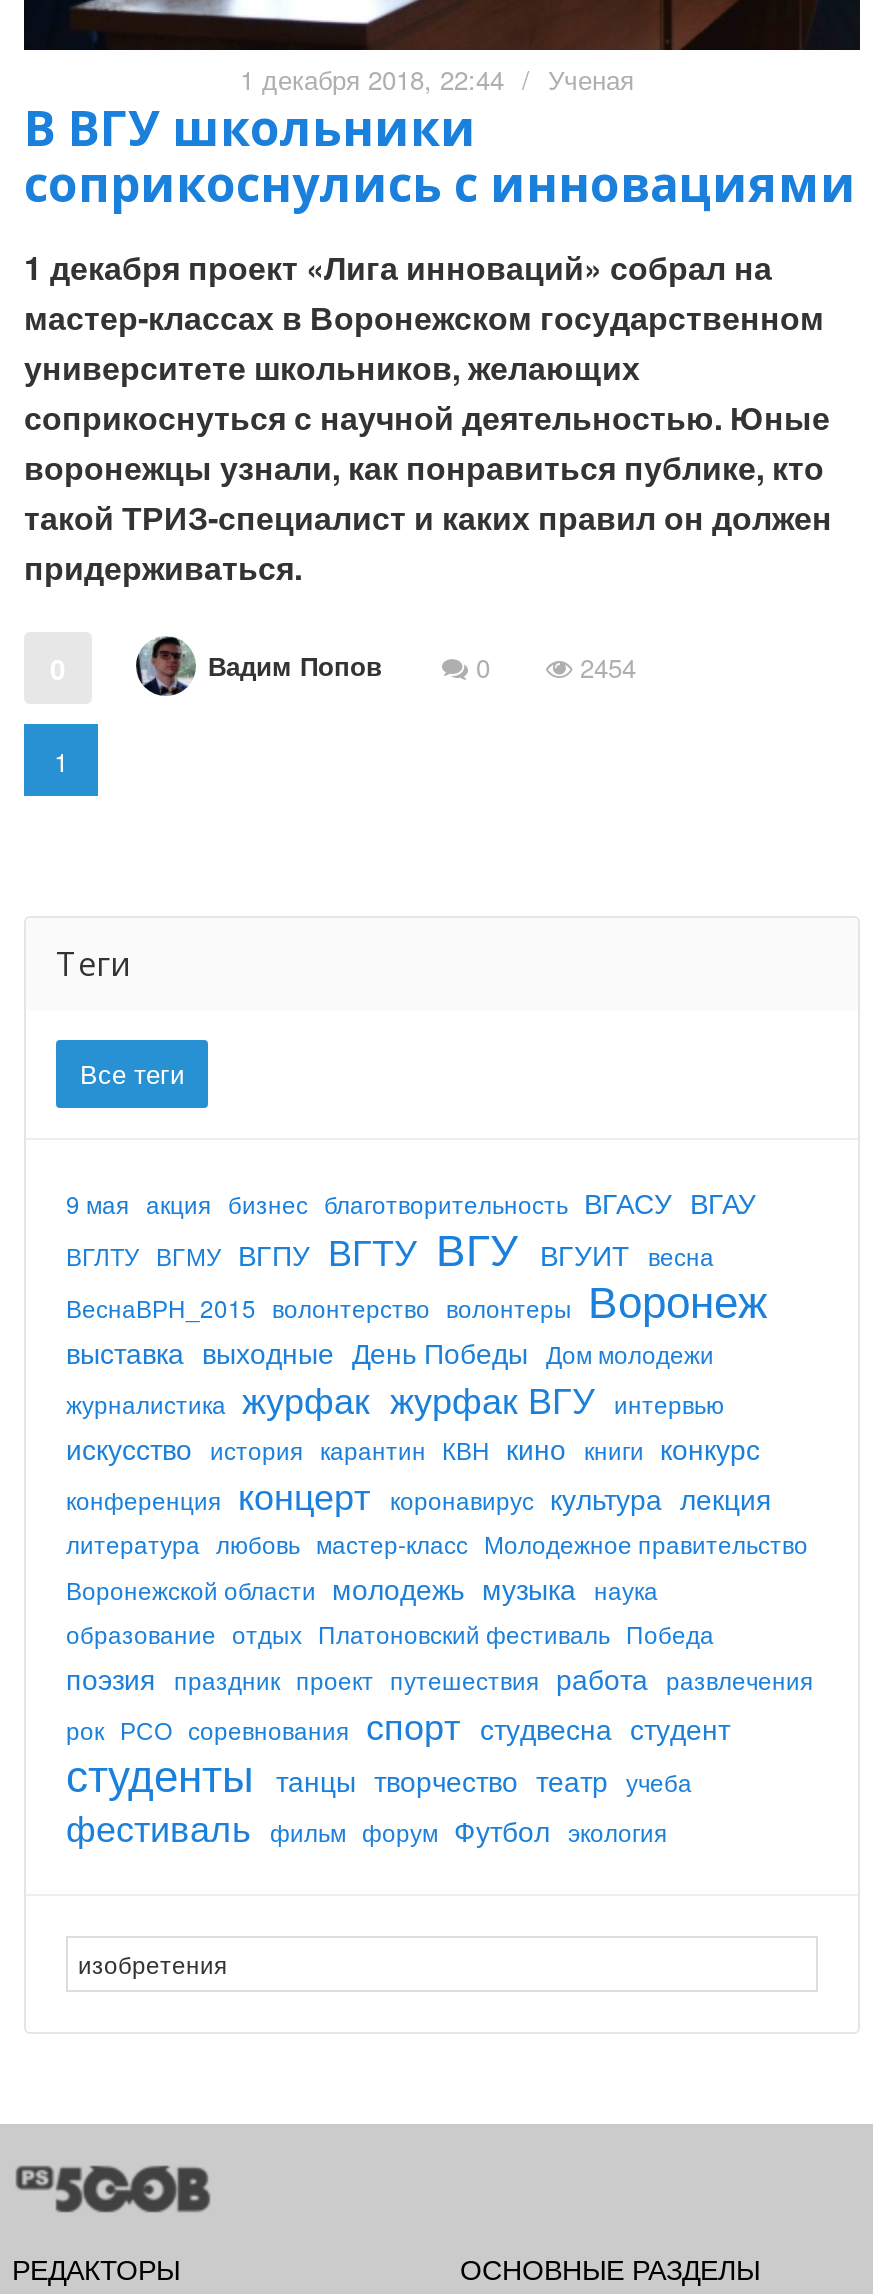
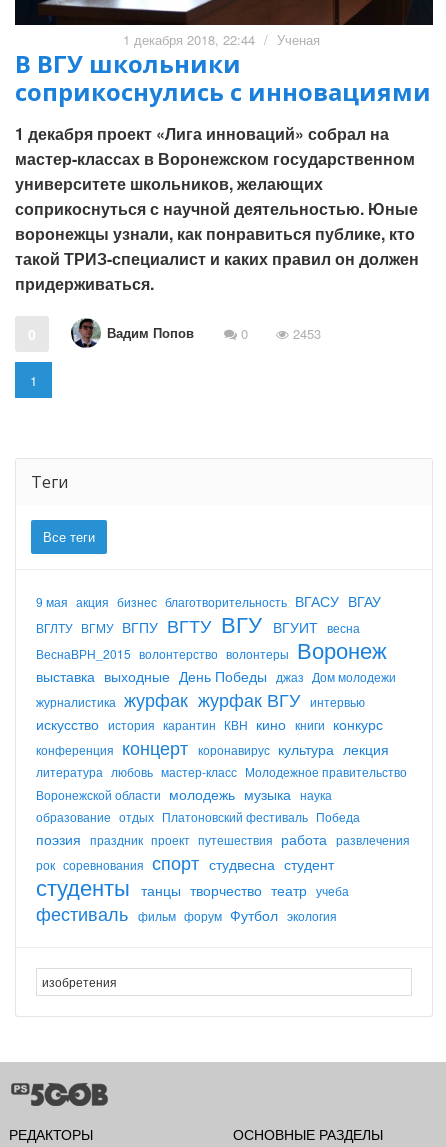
[572,647,636,685] 2454 -> [289,324,321,343] 2453
[66,1331,714,1371] выставка выходные День Победы Дом молодежи -> [36,666,396,686] выставка выходные День Победы джаз Дом молодежи
[66,1697,730,1749] рок РСО соревнования спорт студвесна студент -> [36,849,334,875] рок соревнования спорт студвесна студент

